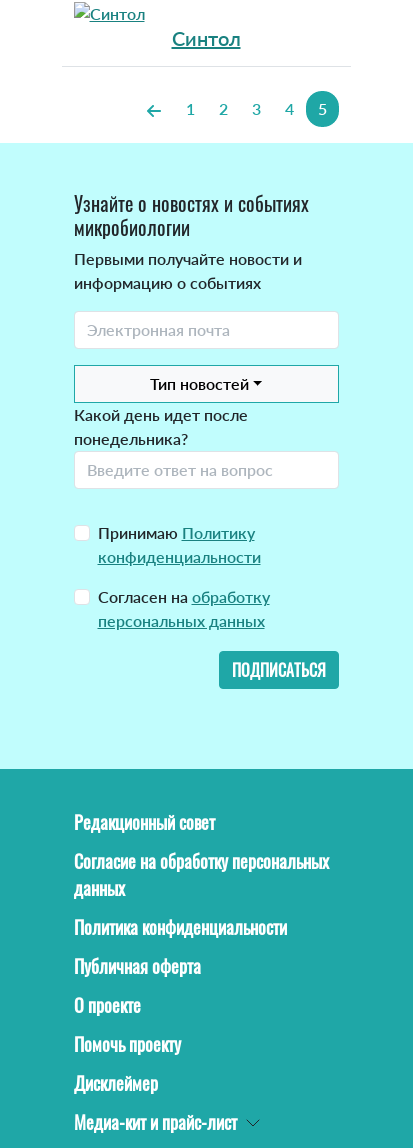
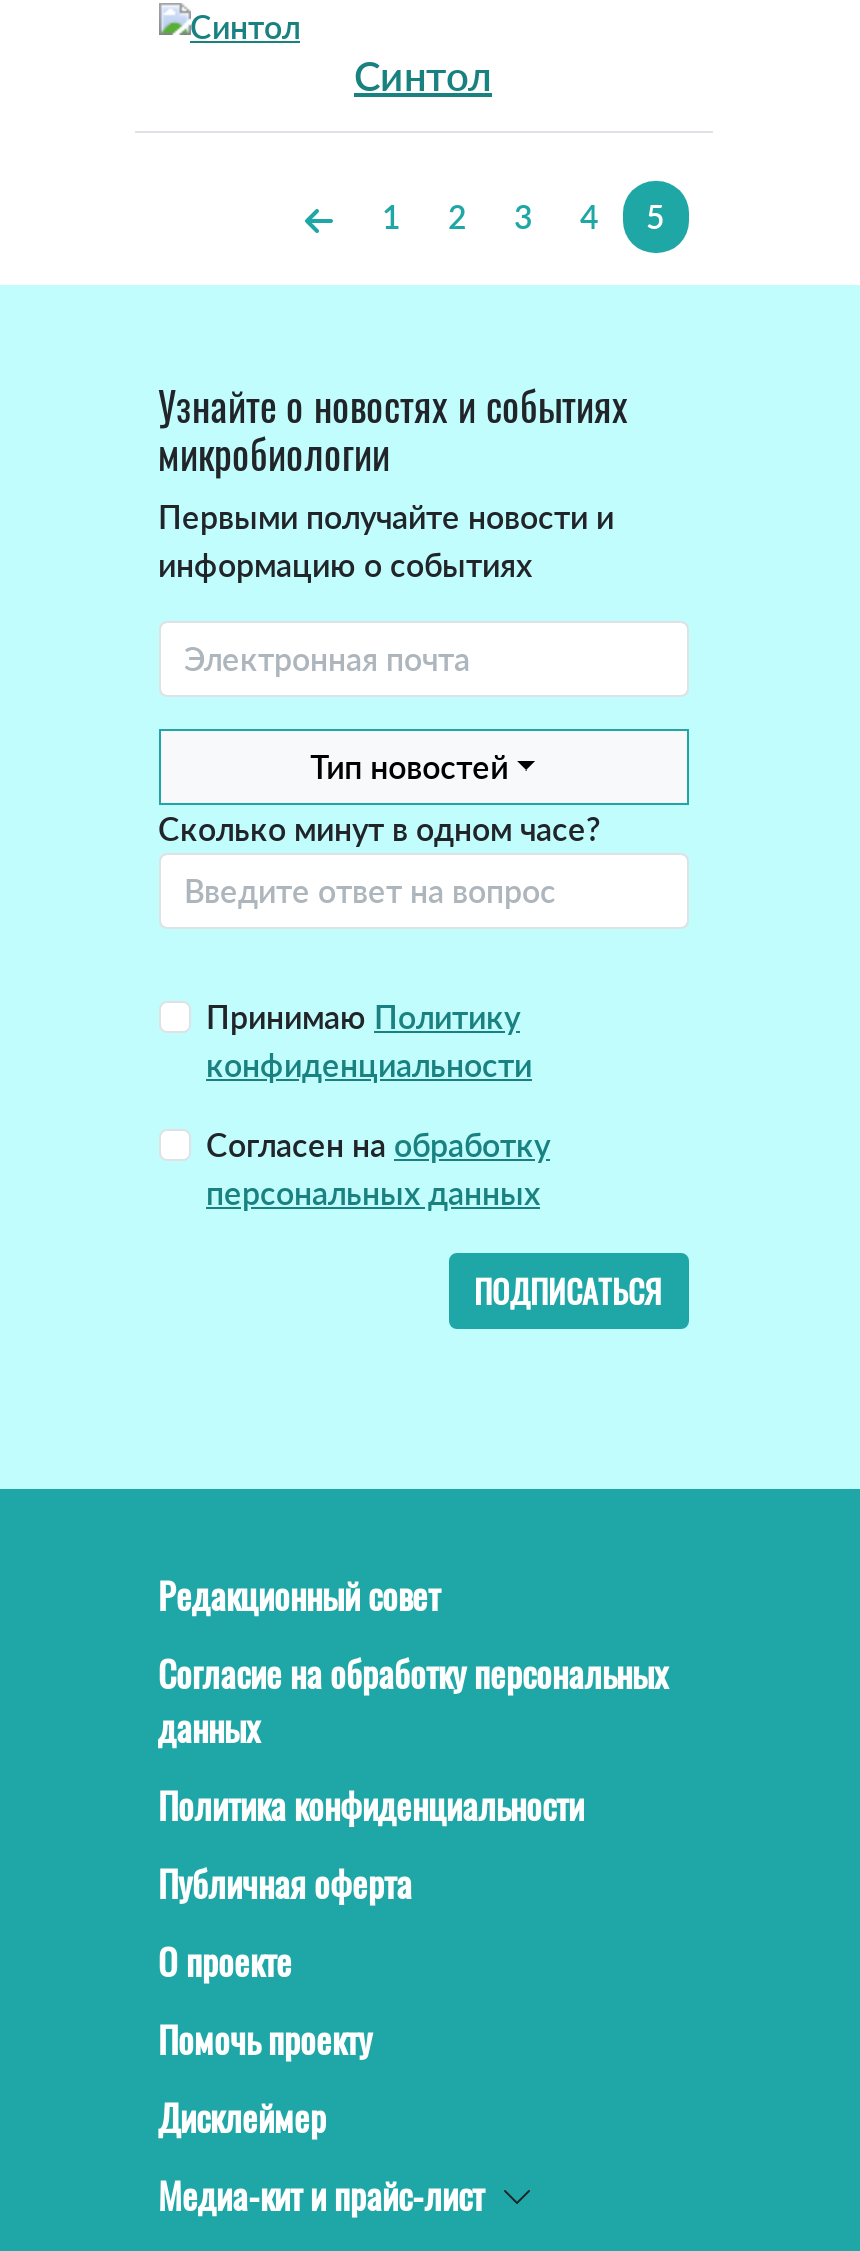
[73,405,247,448] Какой день идет после | понедельника? -> [158,810,600,848] Сколько минут в одном часе?

